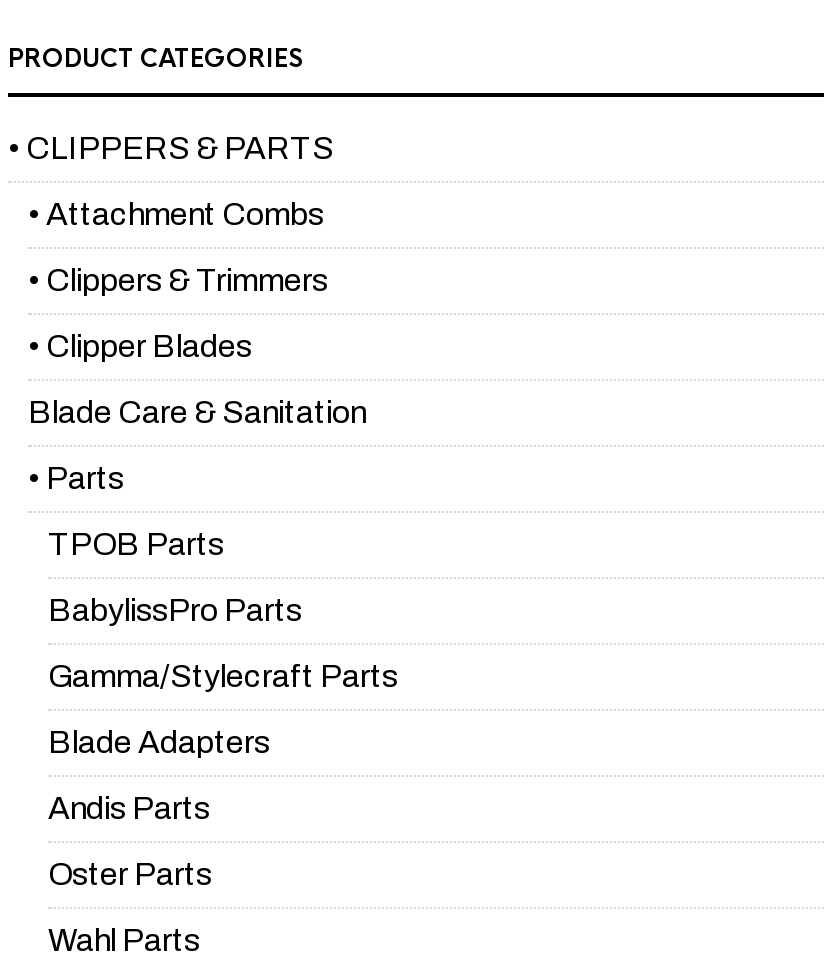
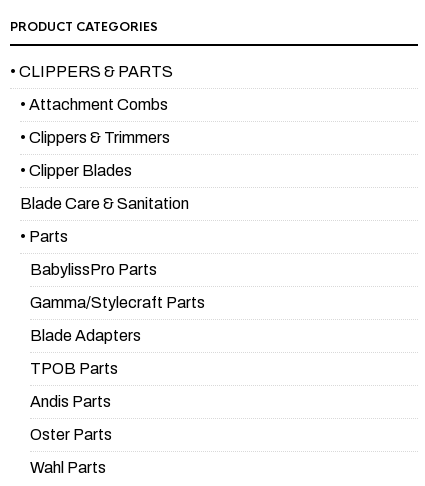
moved [48,527,224,561] -> [30,360,118,377]: TPOB Parts
moved [48,593,398,759] -> [30,261,205,344]: BabylissPro Parts | Gamma/Stylecraft Parts | Blade Adapters

